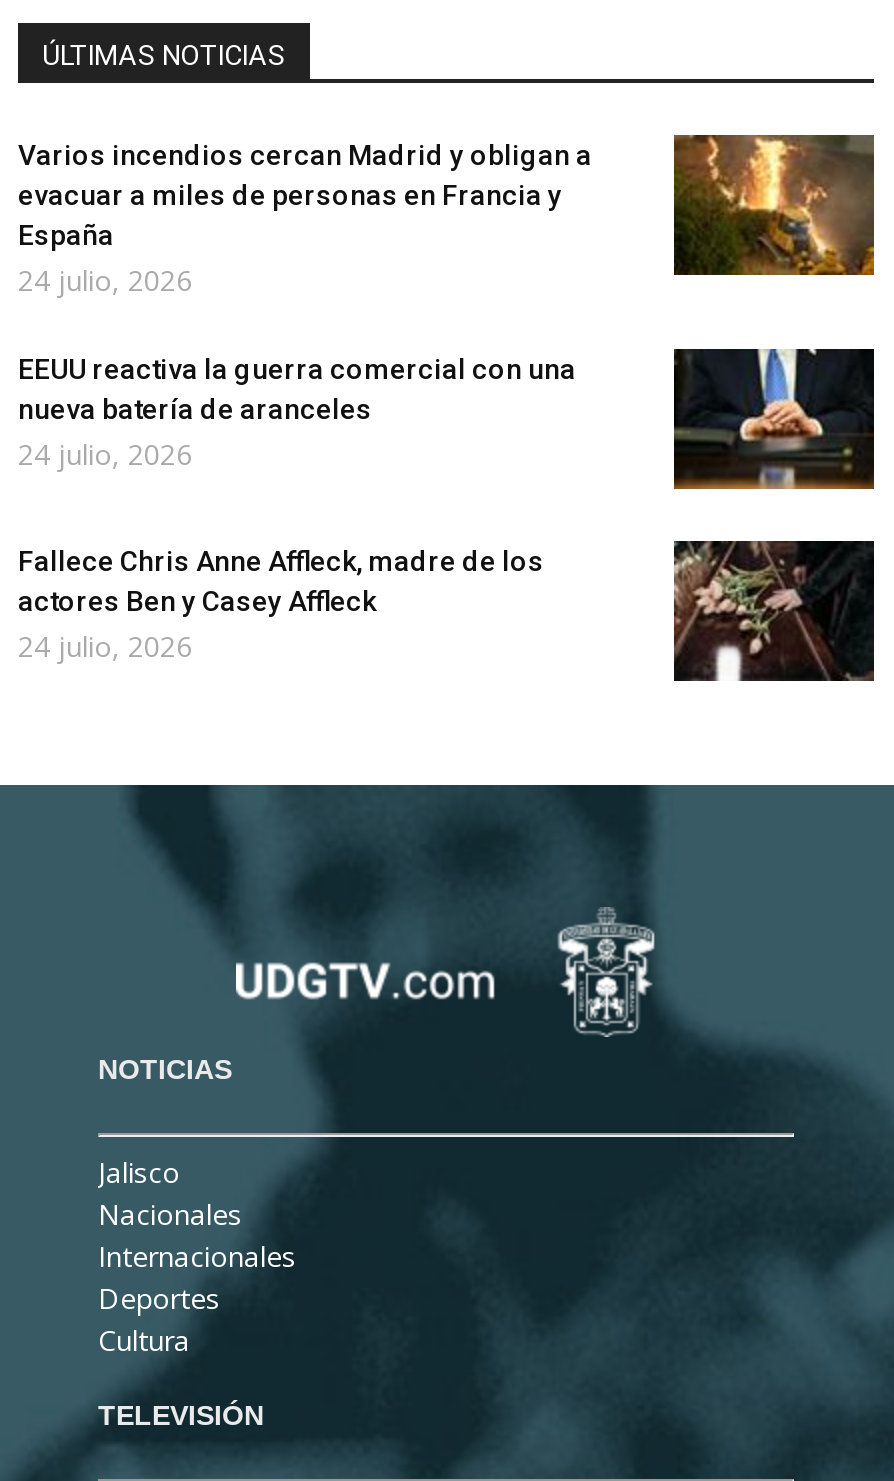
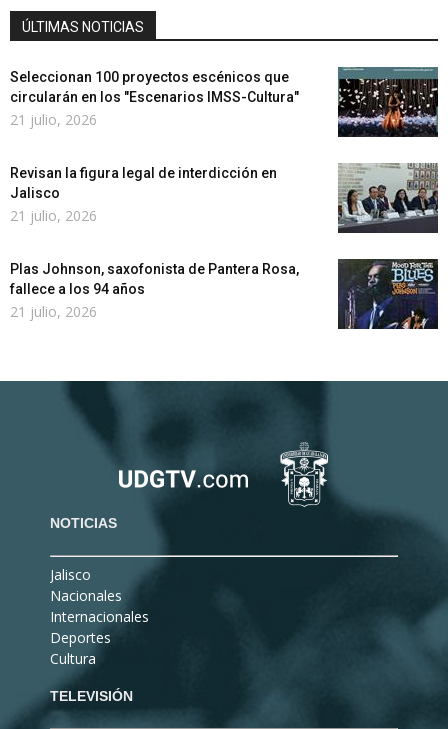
[18,133,876,300] [image] | Varios incendios cercan Madrid y obligan a | evacuar a miles de personas en Francia y | España | 24 julio, 2026 -> [10,66,439,138] [image] | Seleccionan 100 proyectos escénicos que | circularán en los "Escenarios IMSS-Cultura" | 21 julio, 2026
[18,354,576,474] EEUU reactiva la guerra comercial con una | nueva batería de aranceles | 24 julio, 2026 -> [10,165,277,225] Revisan la figura legal de interdicción en | Jalisco | 21 julio, 2026
[674,349,874,491] [image] -> [337,163,439,234] [image]
[18,546,544,666] Fallece Chris Anne Affleck, madre de los | actores Ben y Casey Affleck | 24 julio, 2026 -> [10,261,299,321] Plas Johnson, saxofonista de Pantera Rosa, | fallece a los 94 años | 21 julio, 2026
[672,541,874,681] [image] -> [338,259,438,330] [image]

